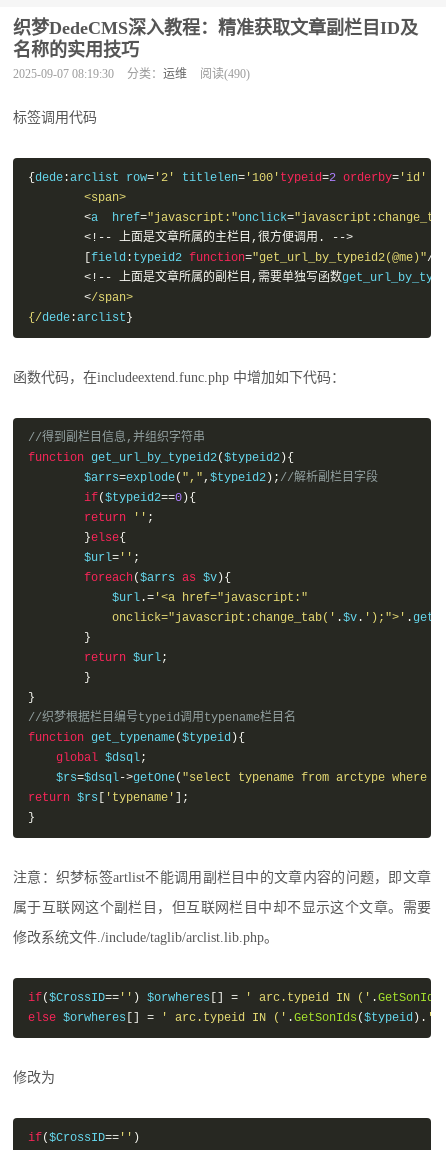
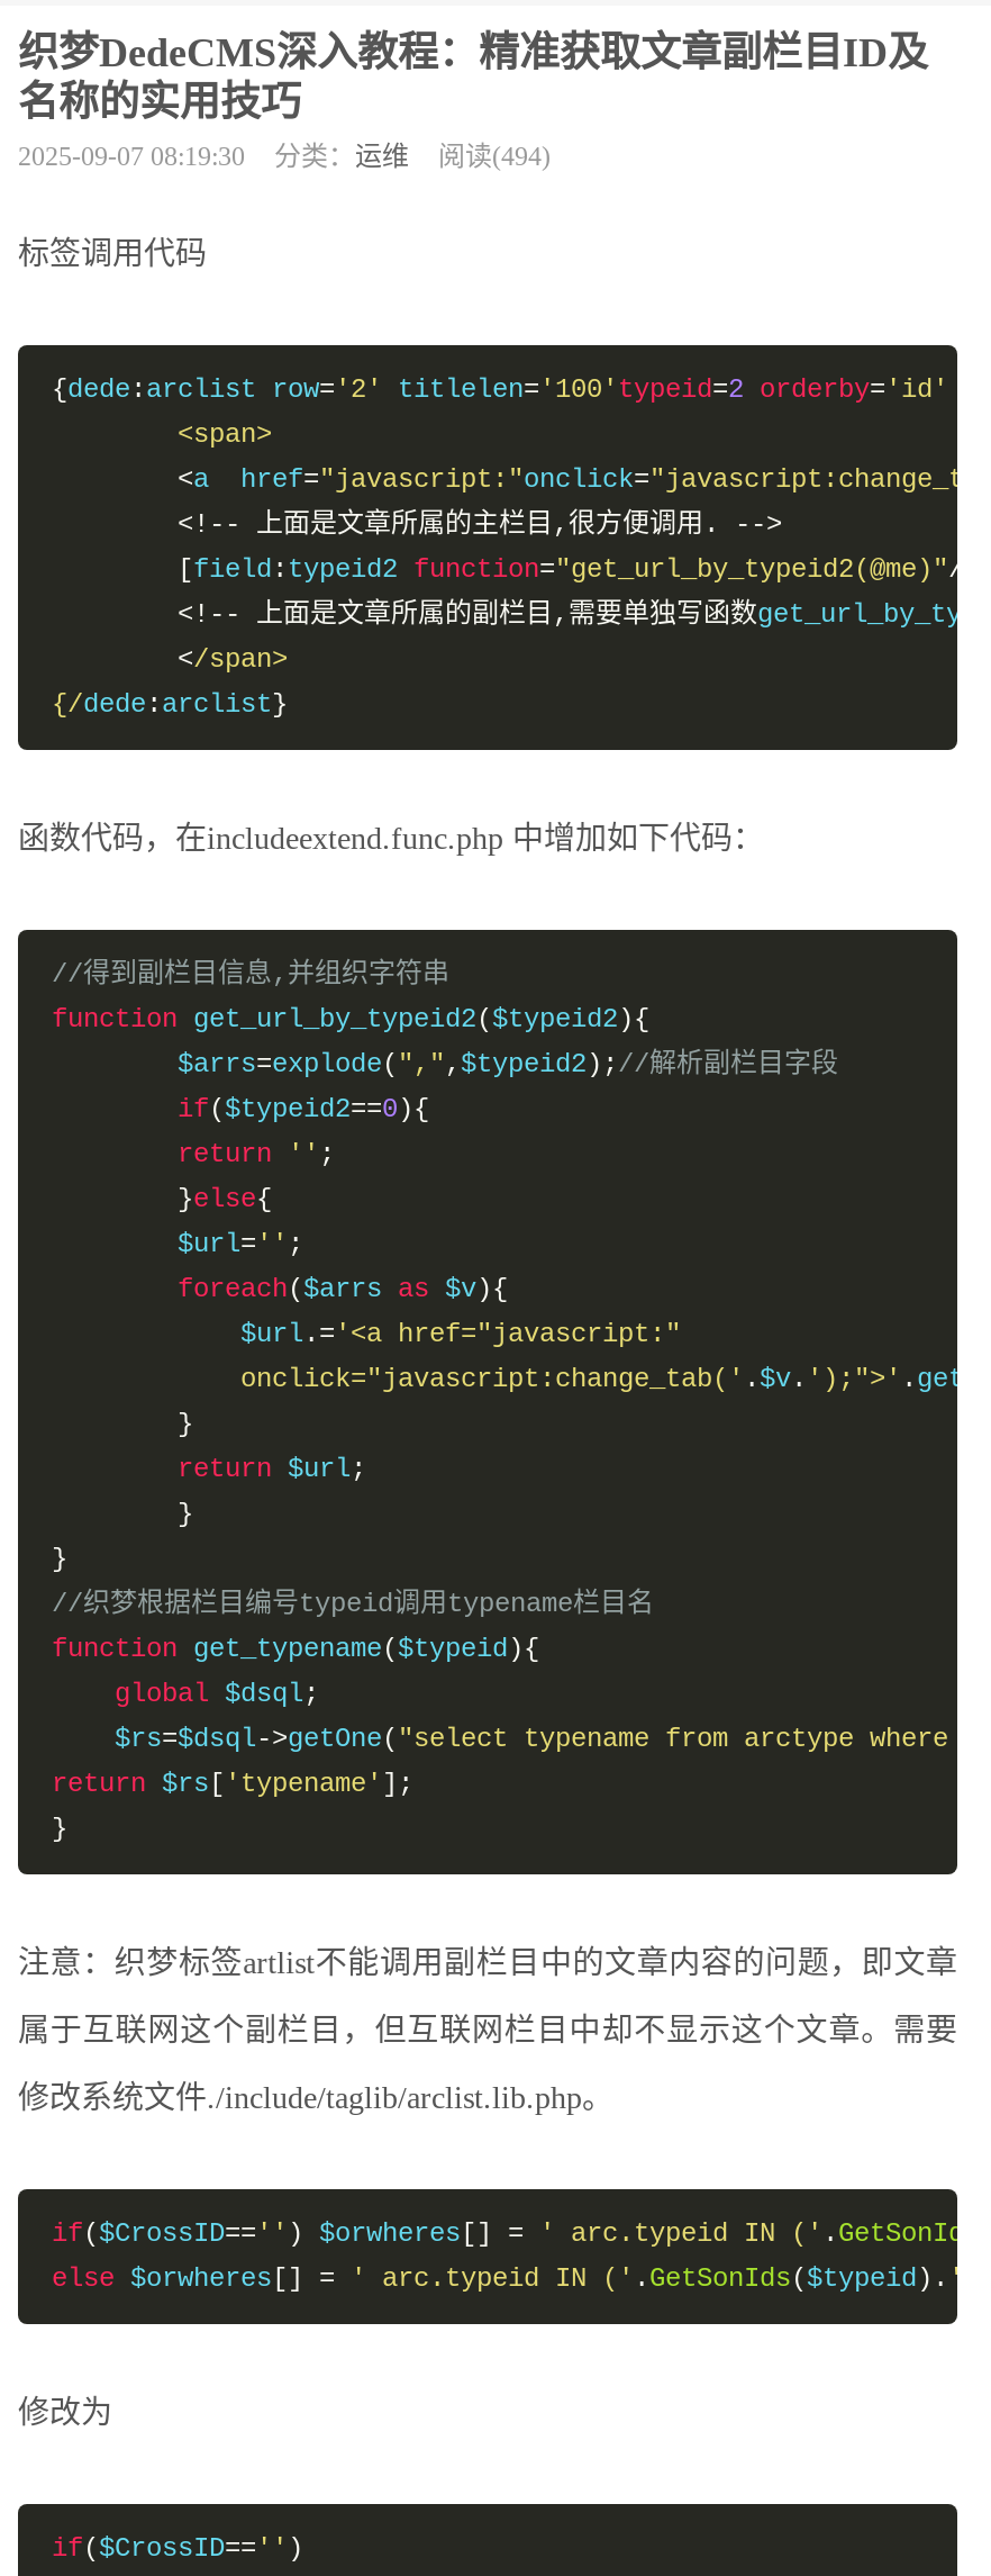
[13,67,250,81] 2025-09-07 08:19:30 分类：运维 阅读(490) -> [18,141,551,173] 2025-09-07 08:19:30 分类：运维 阅读(494)

